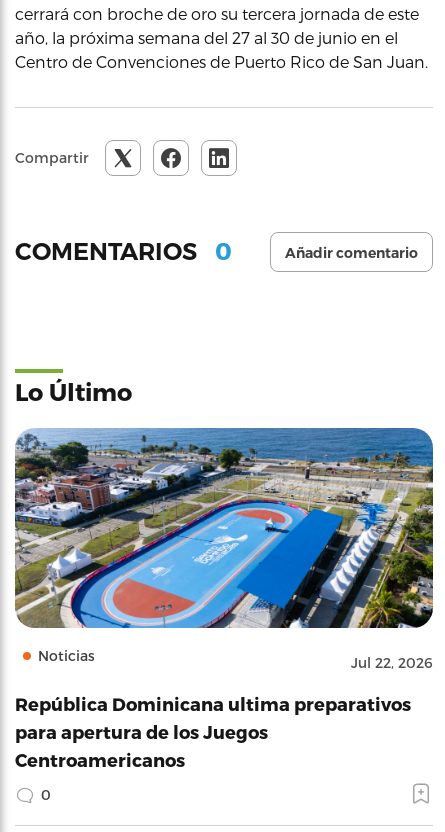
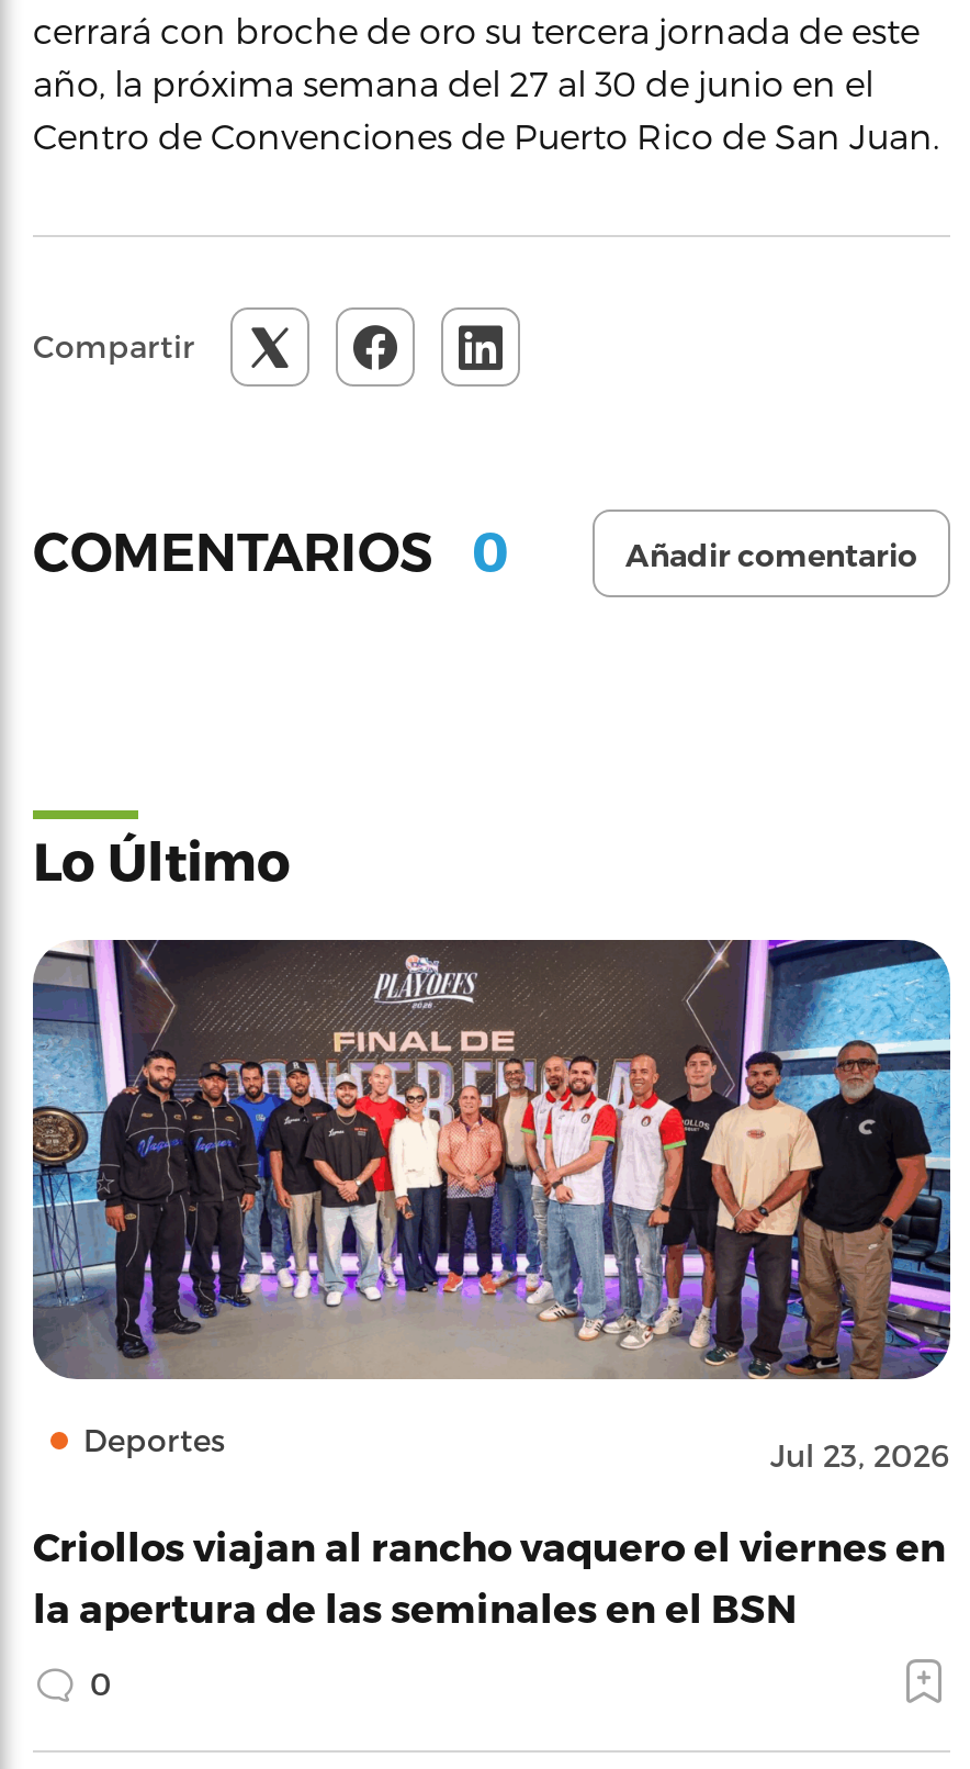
[14,427,434,671] [image] | Noticias | Jul 22, 2026 -> [31,938,952,1473] [image] | Deportes | Jul 23, 2026
[15,693,411,770] República Dominicana ultima preparativos | para apertura de los Juegos | Centroamericanos -> [33,1521,946,1629] Criollos viajan al rancho vaquero el viernes en | la apertura de las seminales en el BSN

